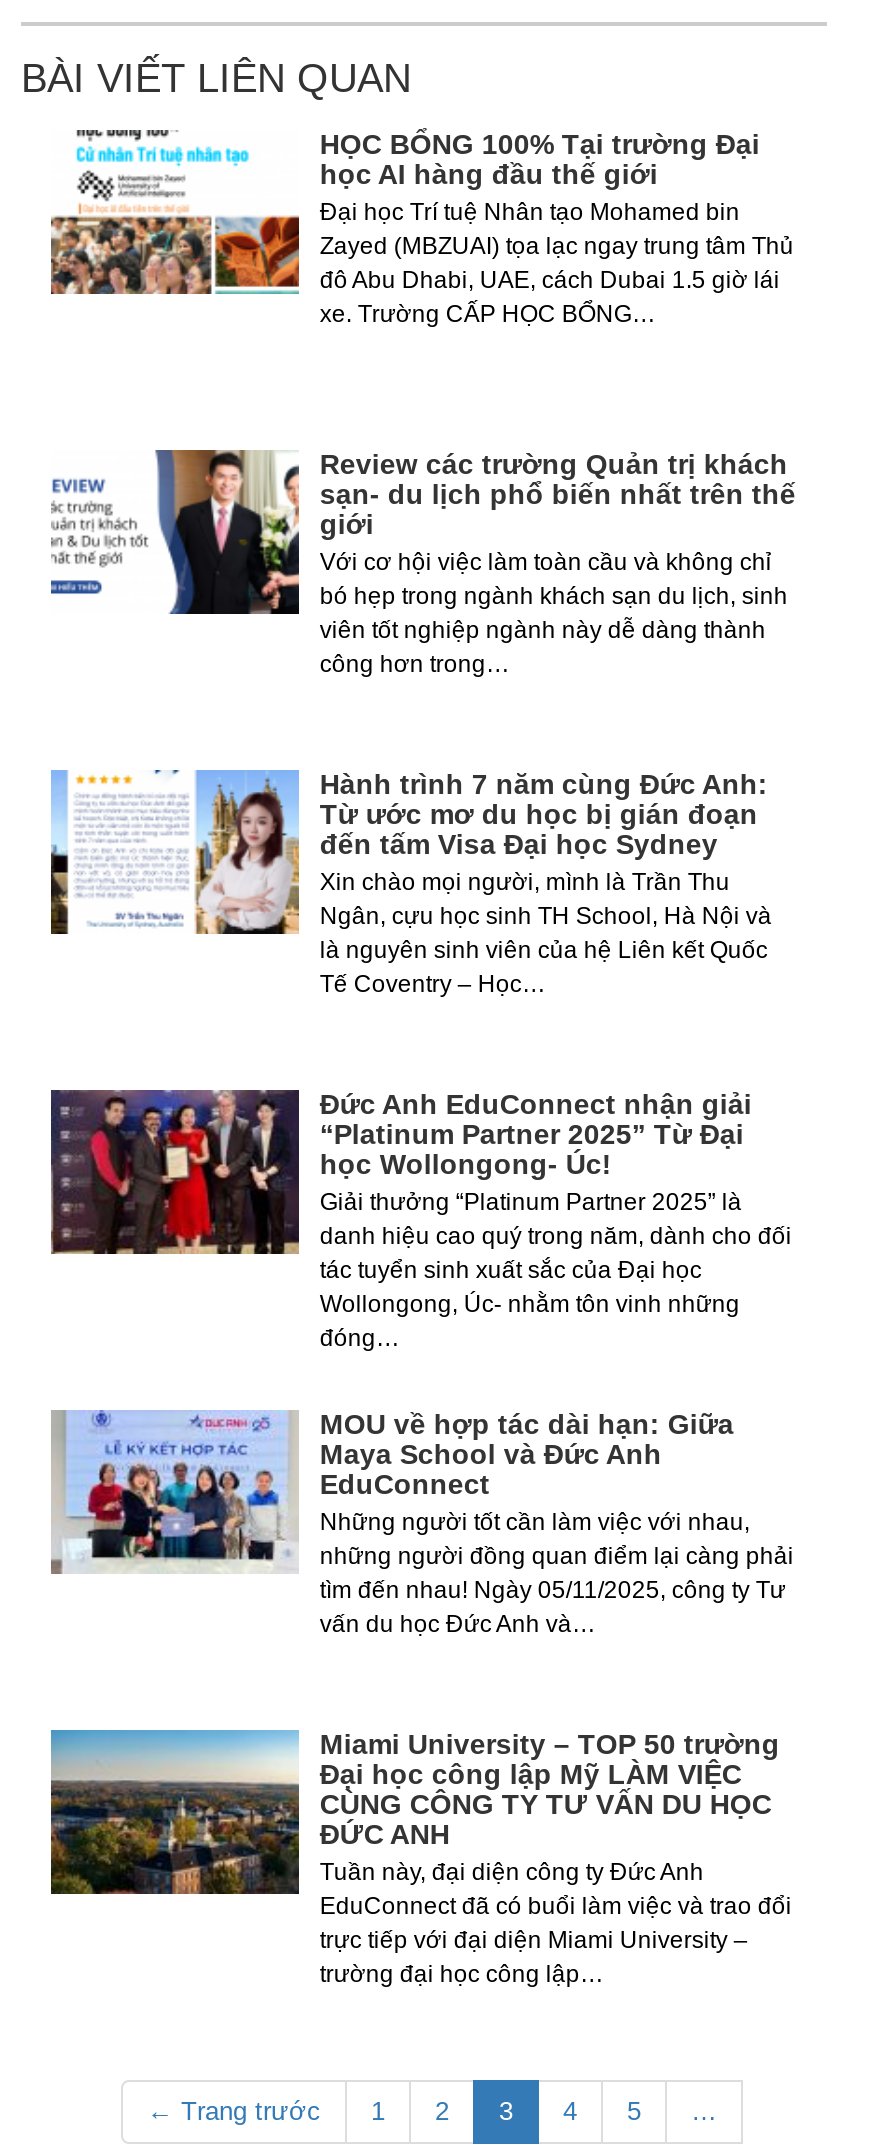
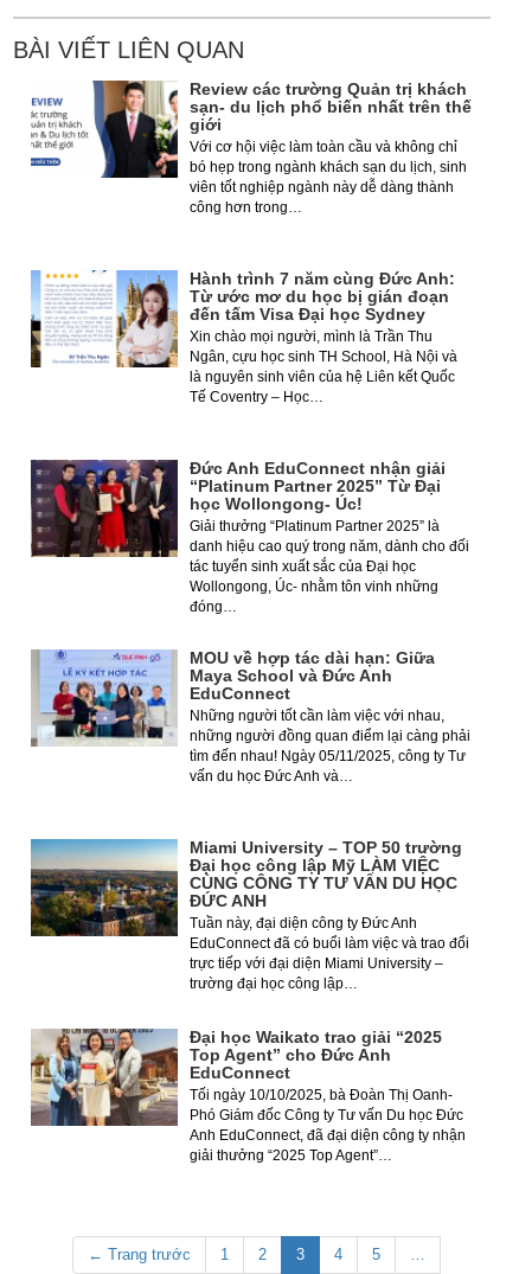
[49,128,794,328] [image] | HỌC BỔNG 100% Tại trường Đại | học AI hàng đầu thế giới | Đại học Trí tuệ Nhân tạo Mohamed bin | Zayed (MBZUAI) tọa lạc ngay trung tâm Thủ | đô Abu Dhabi, UAE, cách Dubai 1.5 giờ lái | xe. Trường CẤP HỌC BỔNG… -> none
moved [49,446,796,1988] -> [30,78,472,992]: [image] | Review các trường Quản trị khách | sạn- du lịch phổ biến nhất trên thế | ... | trực tiếp với đại diện Miami University – | trường đại học công lập…
none -> [31,1027,466,1164] [image] | Đại học Waikato trao giải “2025 | Top Agent” cho Đức Anh | EduConnect | Tối ngày 10/10/2025, bà Đoàn Thị Oanh- | Phó Giám đốc Công ty Tư vấn Du học Đức | Anh EduConnect, đã đại diện công ty nhận | giải thưởng “2025 Top Agent”…

